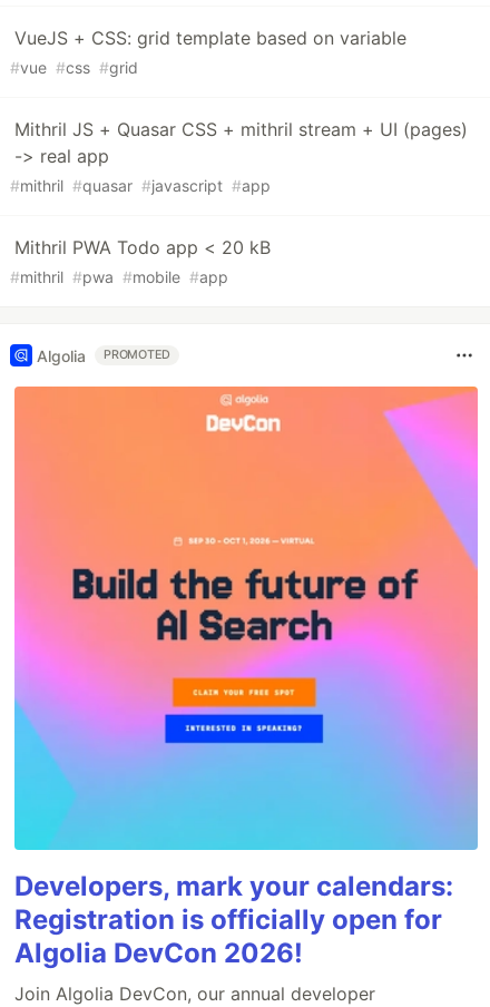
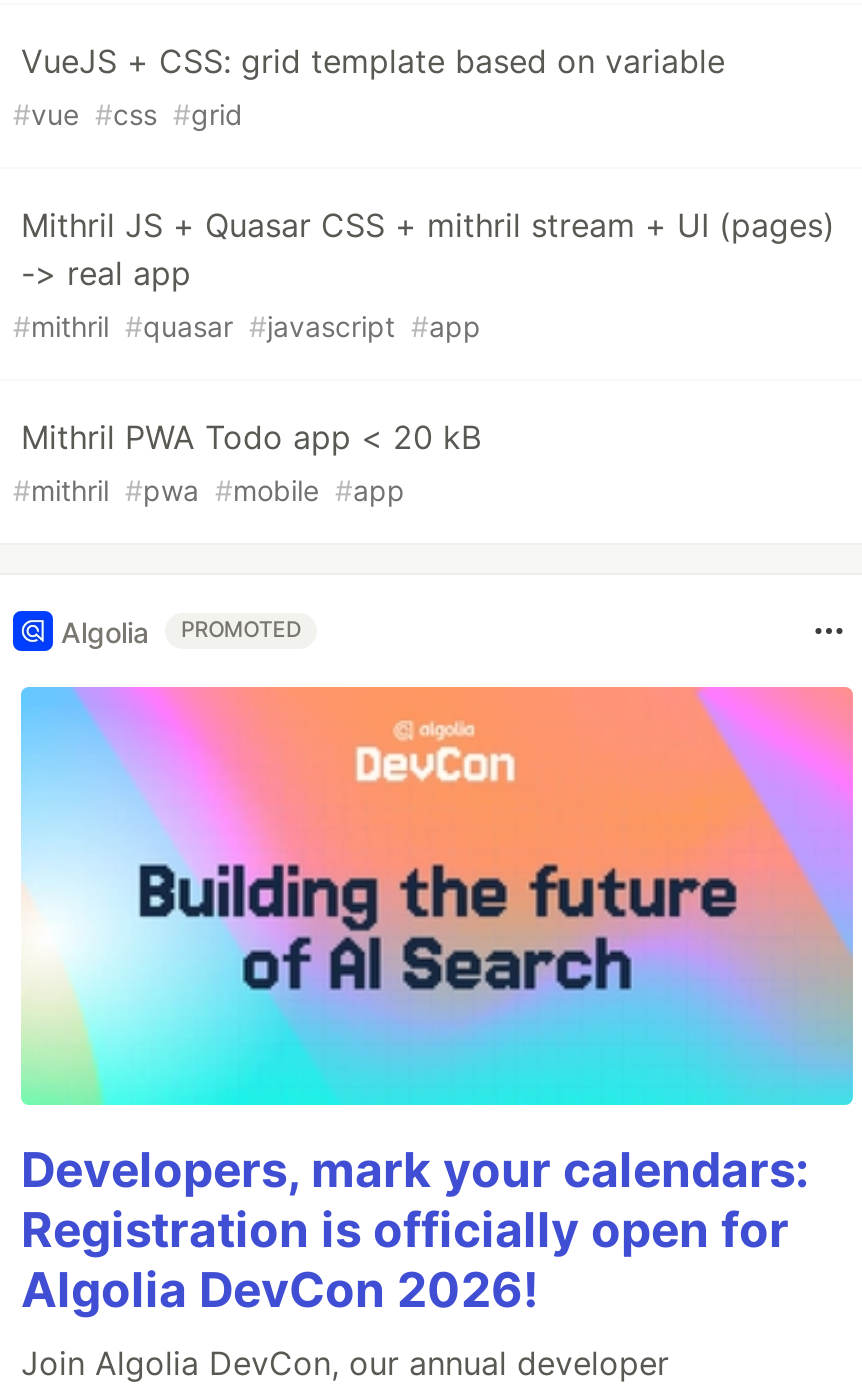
[13,385,479,850] [image] -> [19,684,853,1104] [image]

